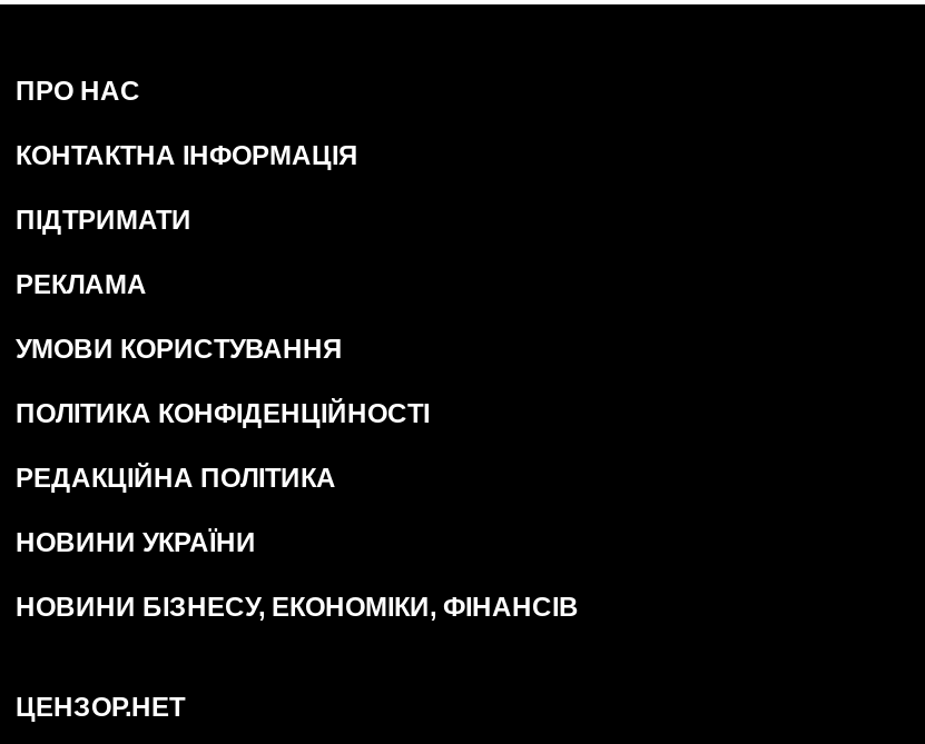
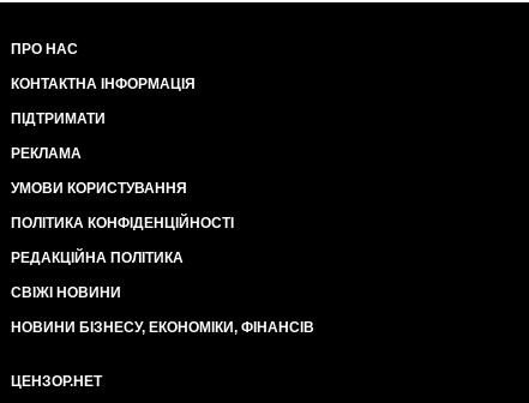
[16,527,256,558] НОВИНИ УКРАЇНИ -> [11,284,121,301] СВІЖІ НОВИНИ

